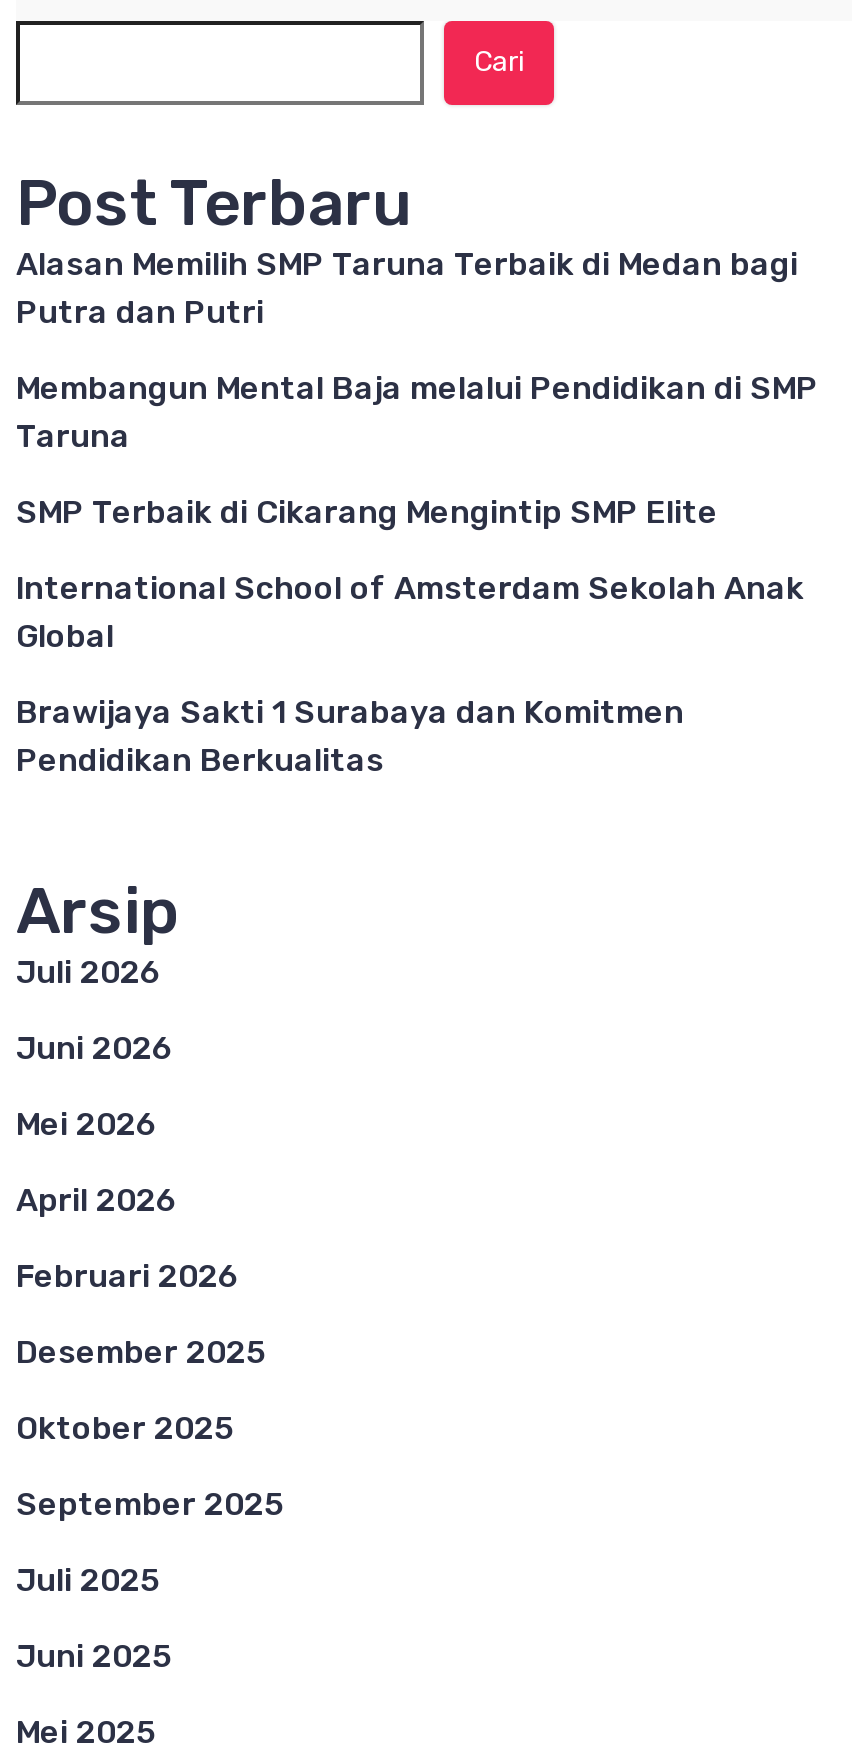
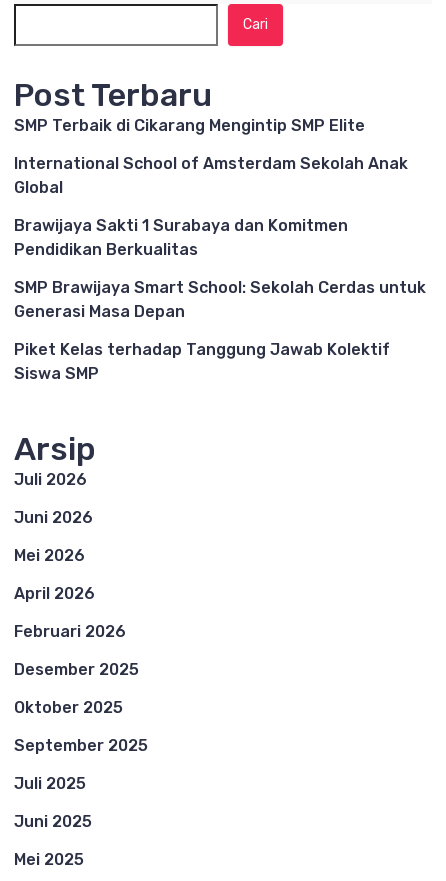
[16,244,818,454] Alasan Memilih SMP Taruna Terbaik di Medan bagi | Putra dan Putri | Membangun Mental Baja melalui Pendidikan di SMP | Taruna -> none
moved [16,492,804,778] -> [14,115,408,258]: SMP Terbaik di Cikarang Mengintip SMP Elite | International School of Amsterdam Sekolah Anak | Global | Brawijaya Sakti 1 Surabaya dan Komitmen | Pendidikan Berkualitas
none -> [14,277,426,382] SMP Brawijaya Smart School: Sekolah Cerdas untuk | Generasi Masa Depan | Piket Kelas terhadap Tanggung Jawab Kolektif | Siswa SMP

